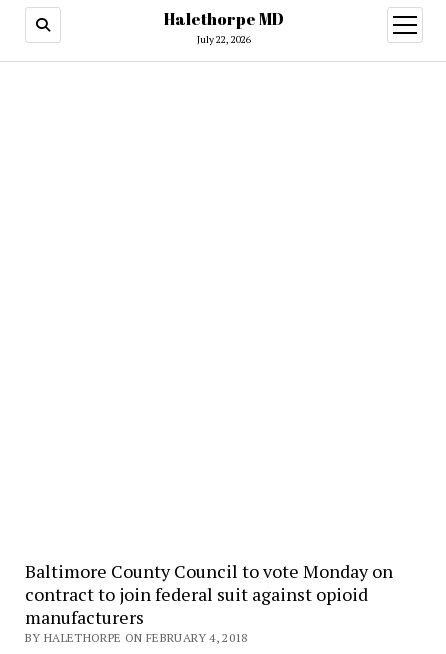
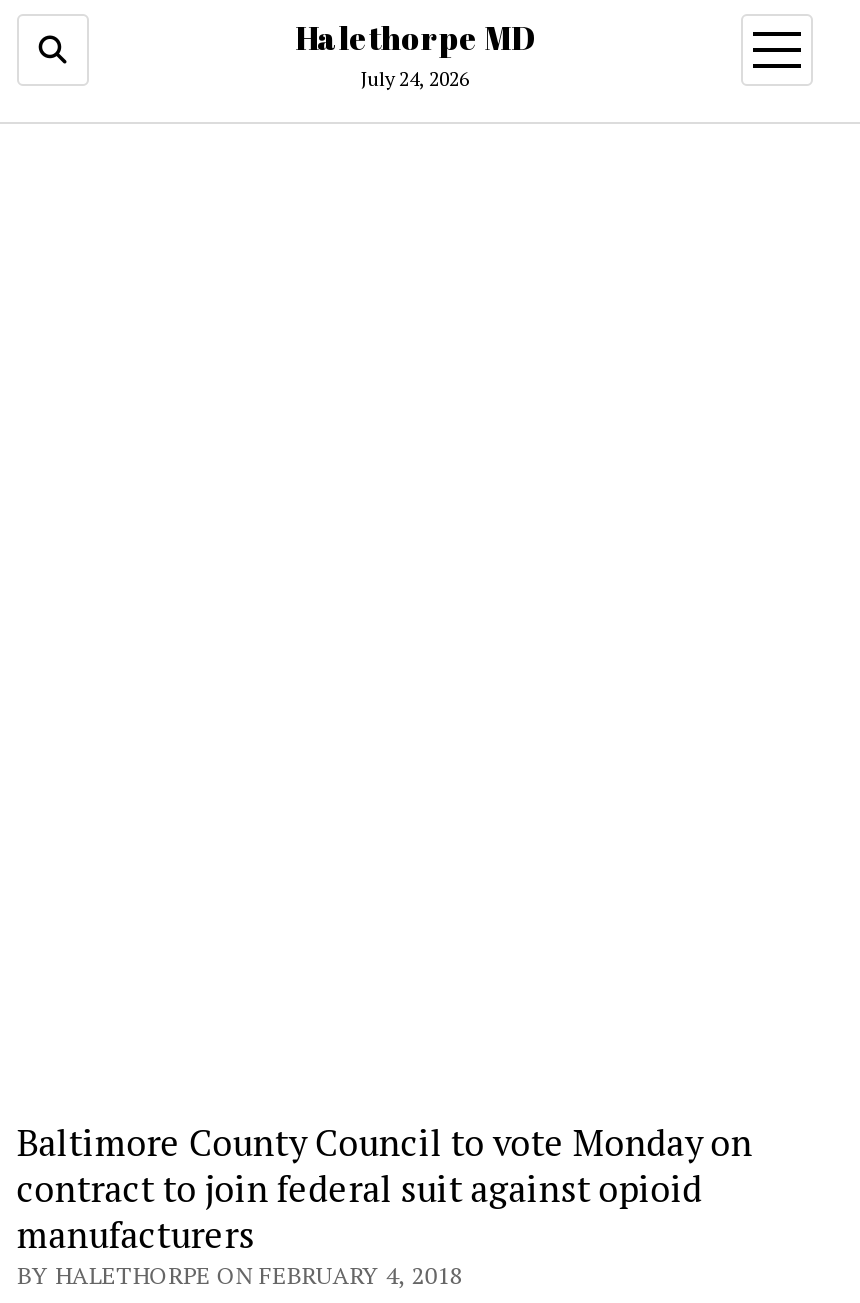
[197,33,251,46] July 22, 2026 -> [361,66,469,92] July 24, 2026

